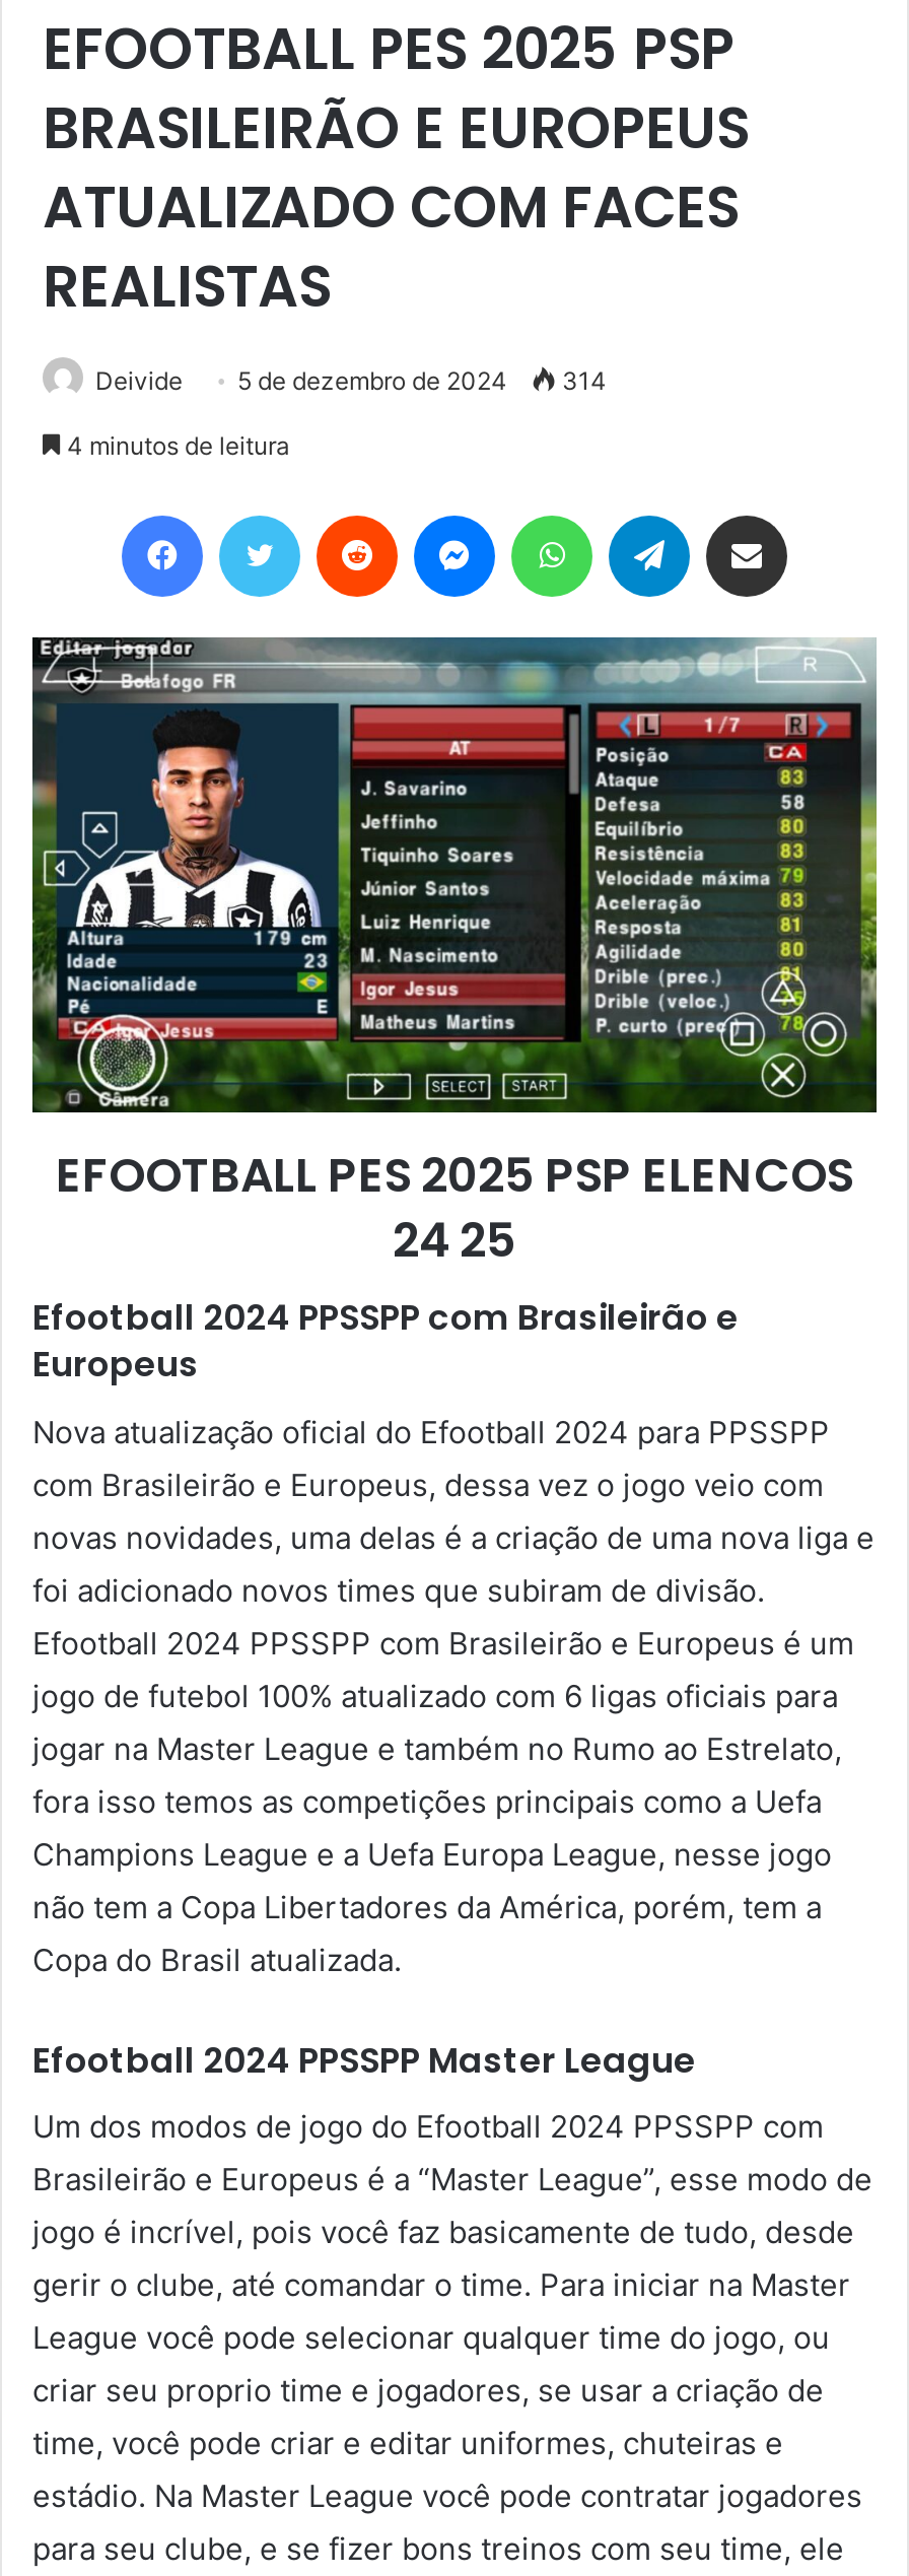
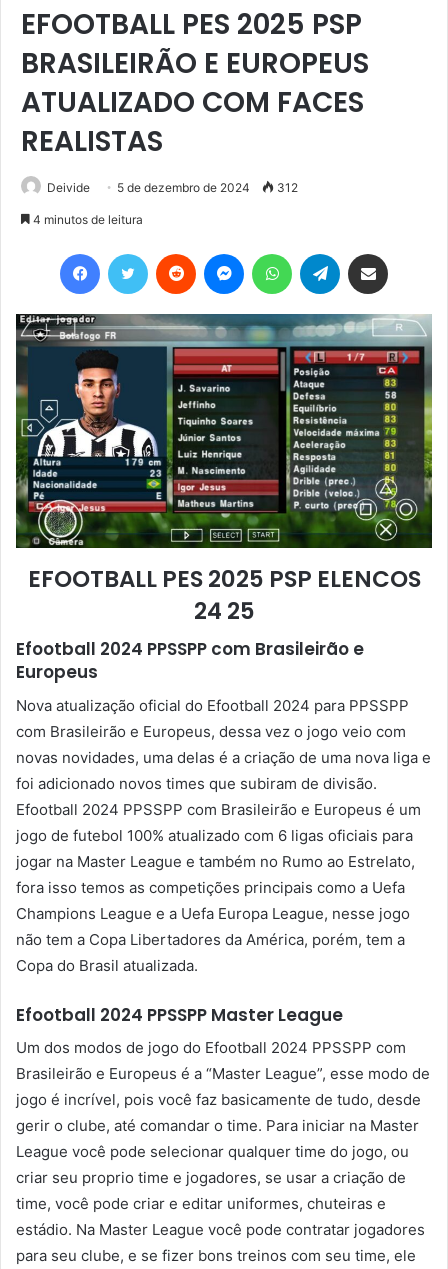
[95,365,607,396] Deivide 5 de dezembro de 2024 314 -> [47,180,298,195] Deivide 5 de dezembro de 2024 312

